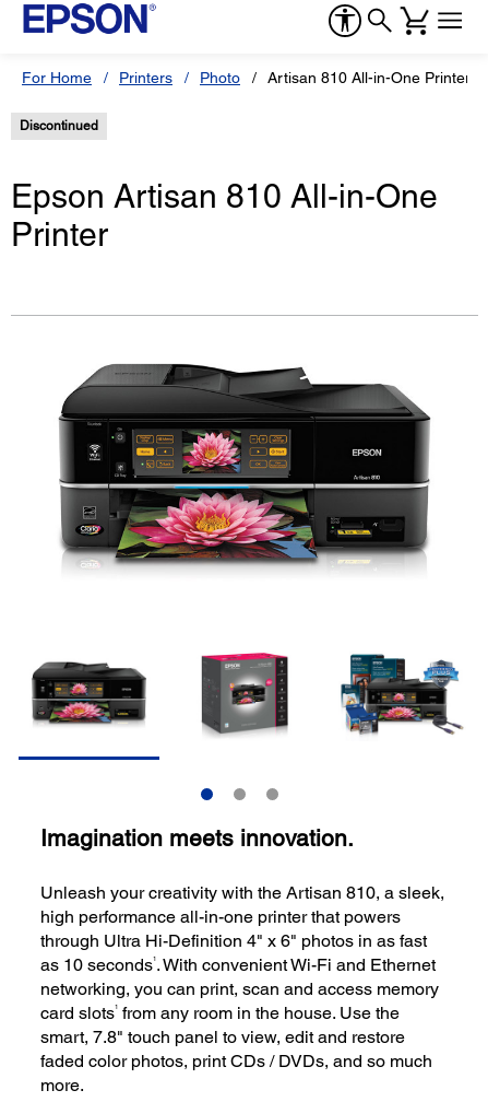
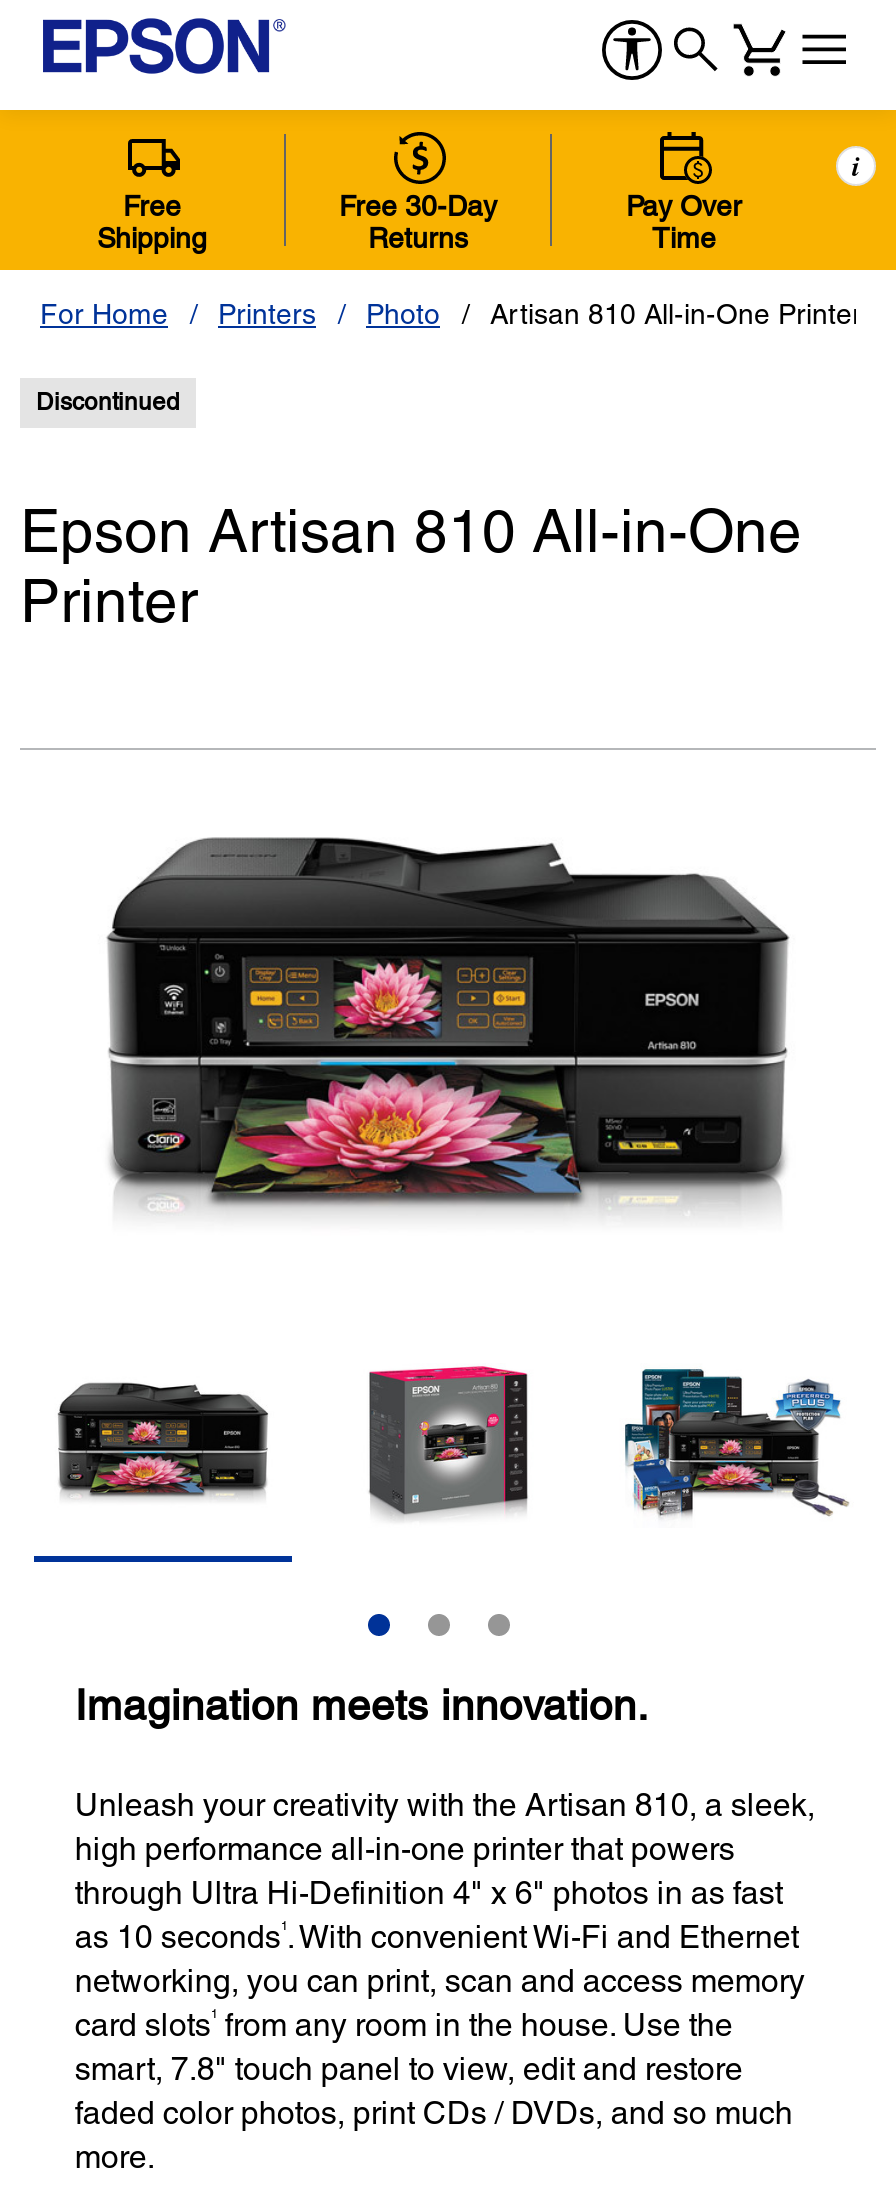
none -> [6,108,890,272] [image] | Free | Shipping
none -> [339,190,497,254] Free 30-Day | Returns
none -> [626,190,742,254] Pay Over | Time
none -> [852,146,860,186] i

